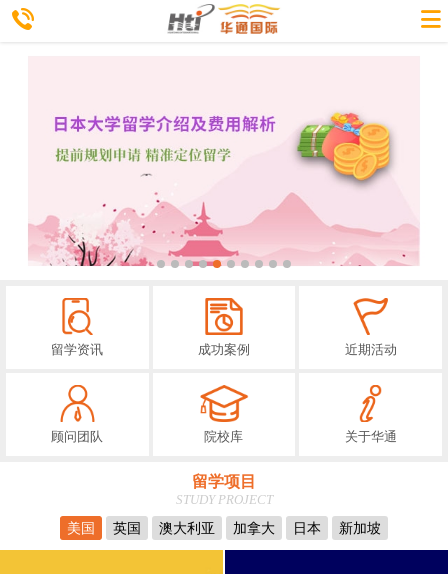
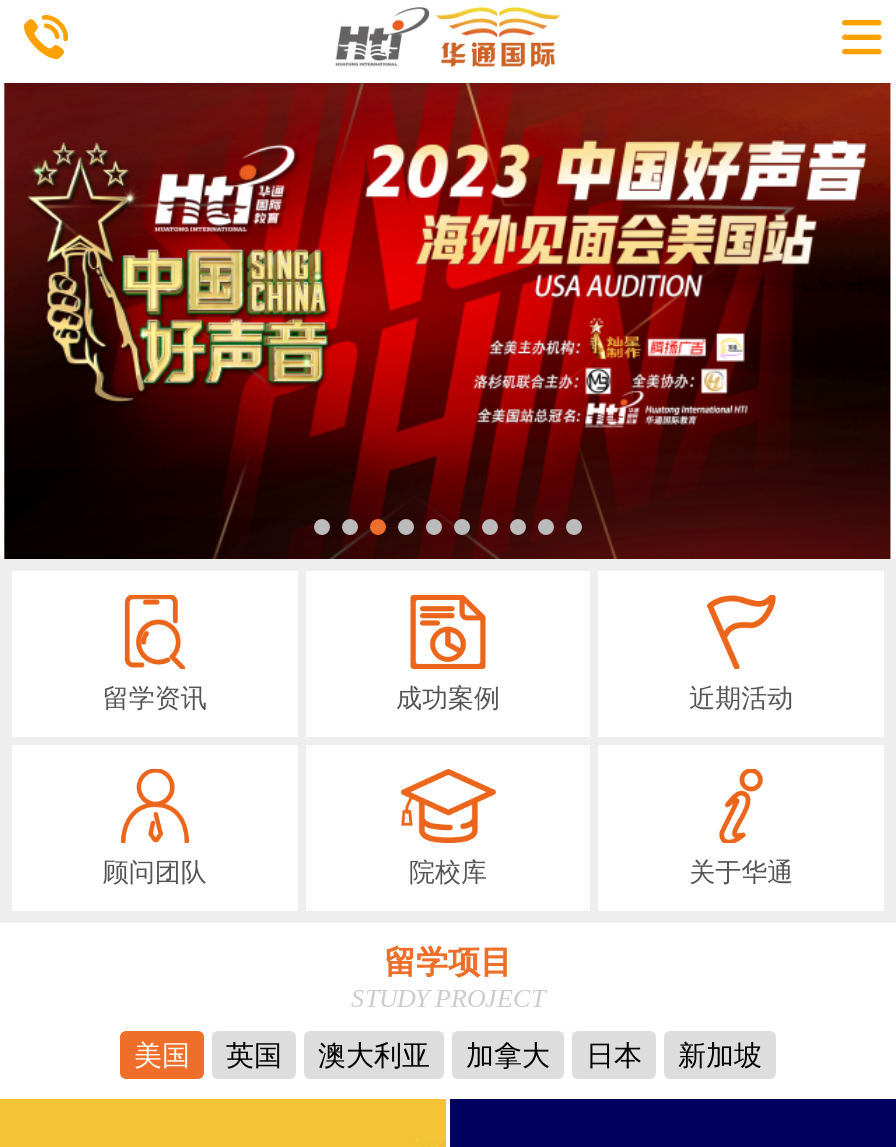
[3,42,445,280] [image] -> [6,81,890,561] [image]

